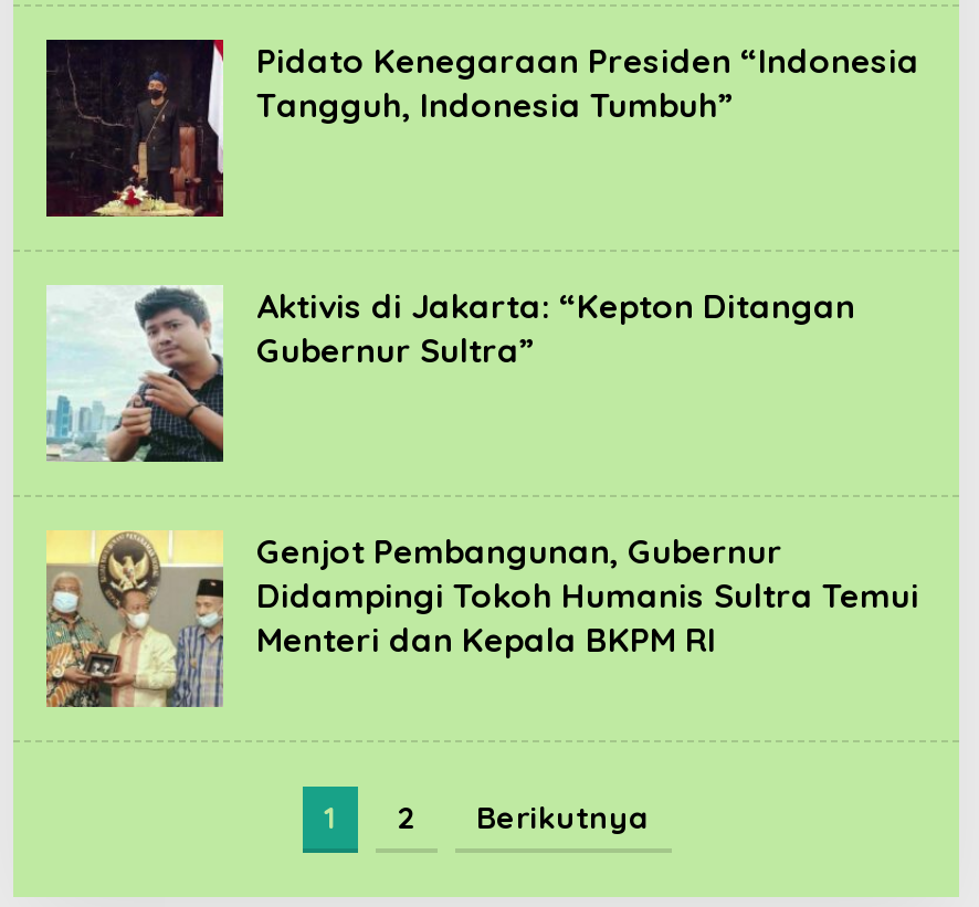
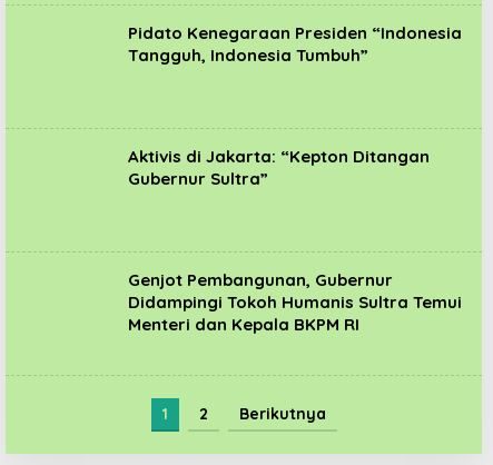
[44,38,225,219] [image] -> none
[46,285,225,464] [image] -> none
[44,530,225,709] [image] -> none

